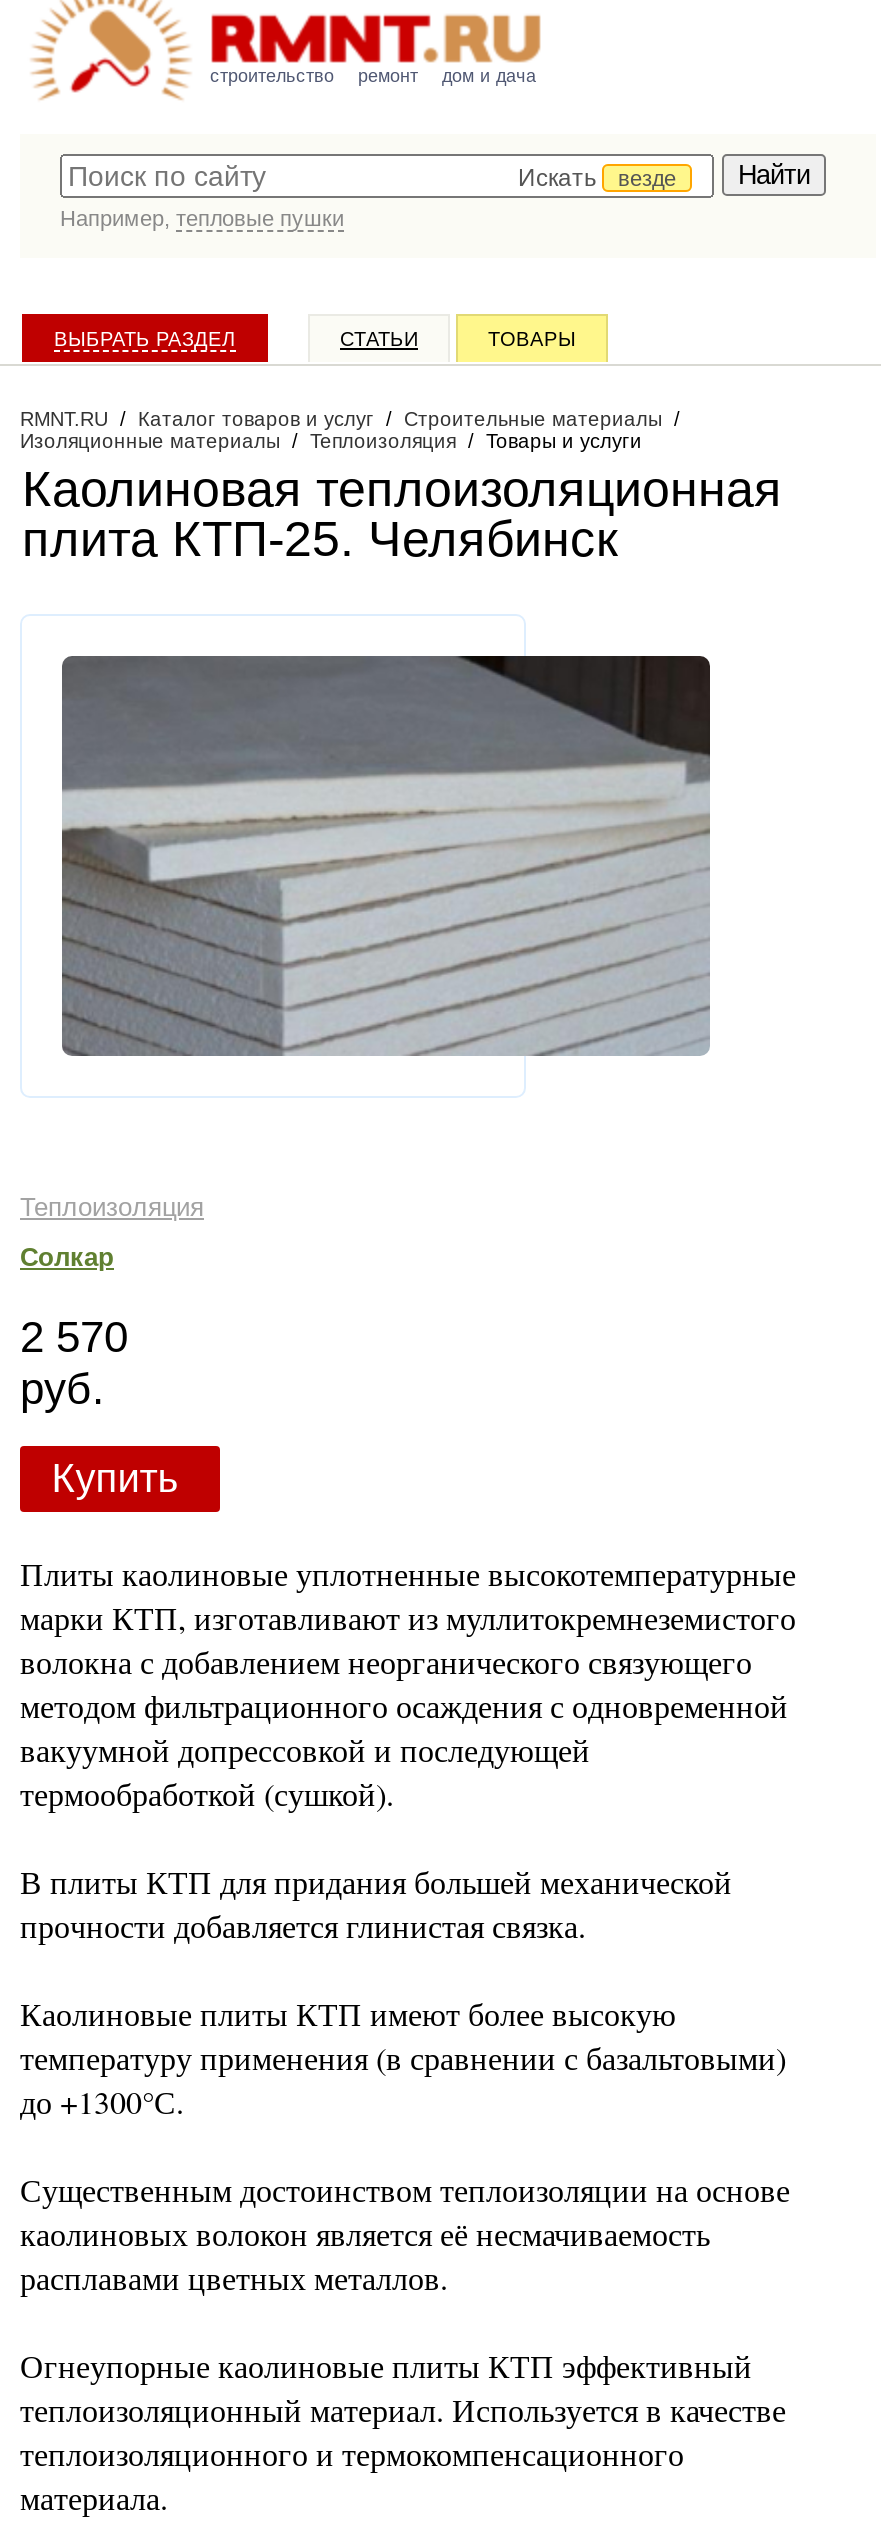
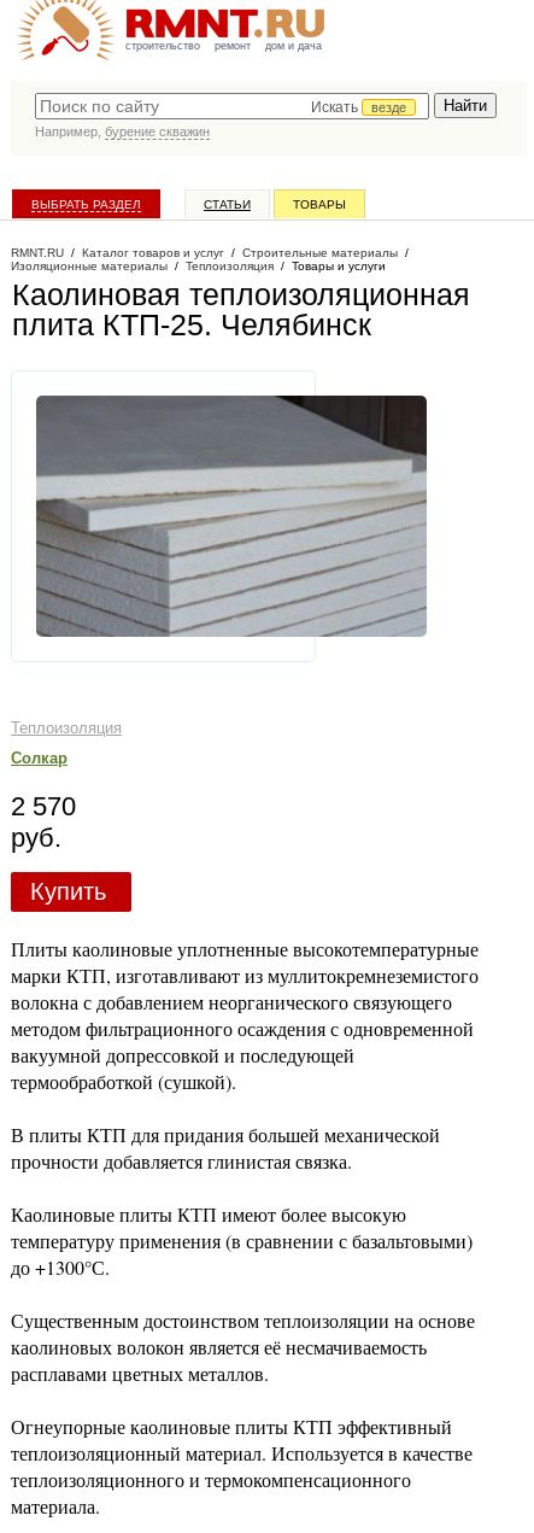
[60,206,344,230] Например, тепловые пушки -> [35,124,210,139] Например, бурение скважин

